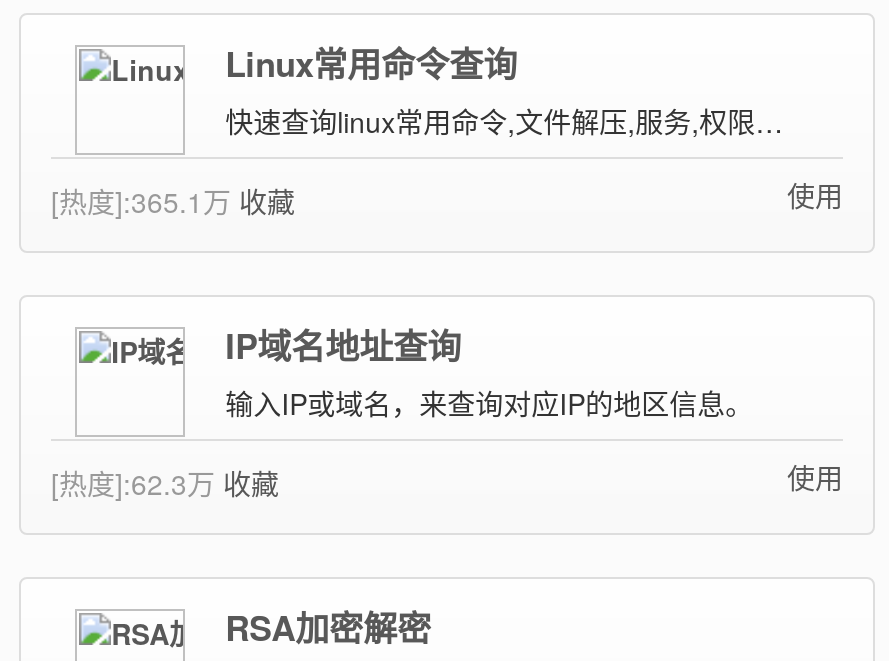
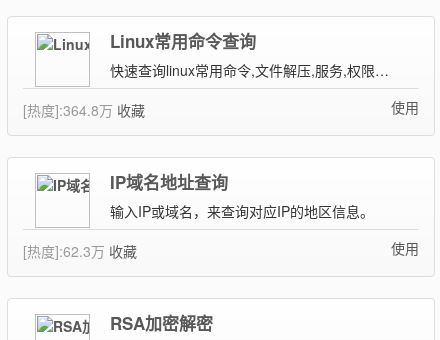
[51,181,295,221] [热度]:365.1万收藏 -> [23,100,145,120] [热度]:364.8万收藏

